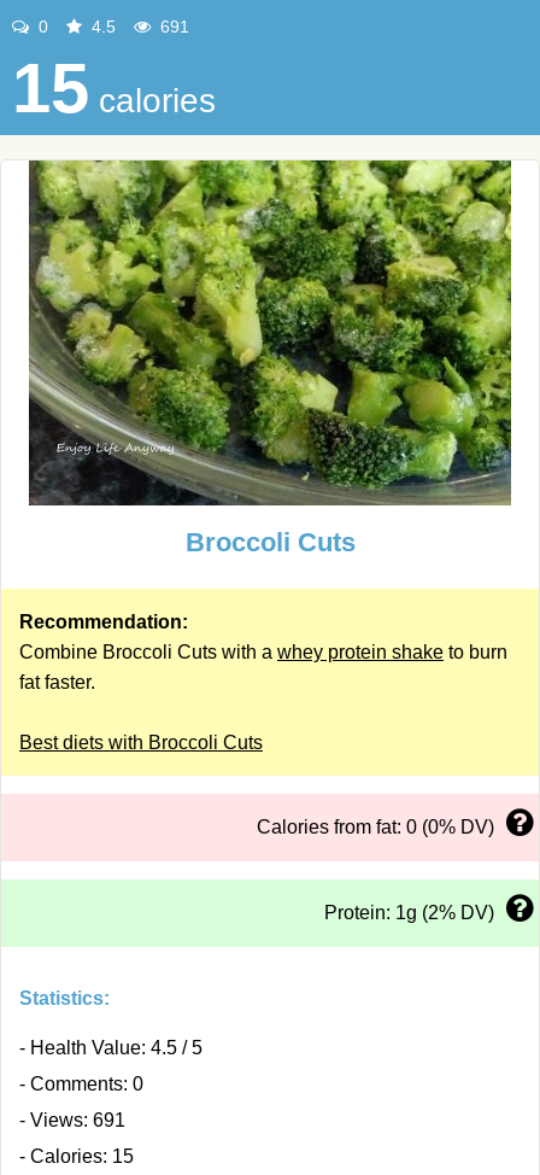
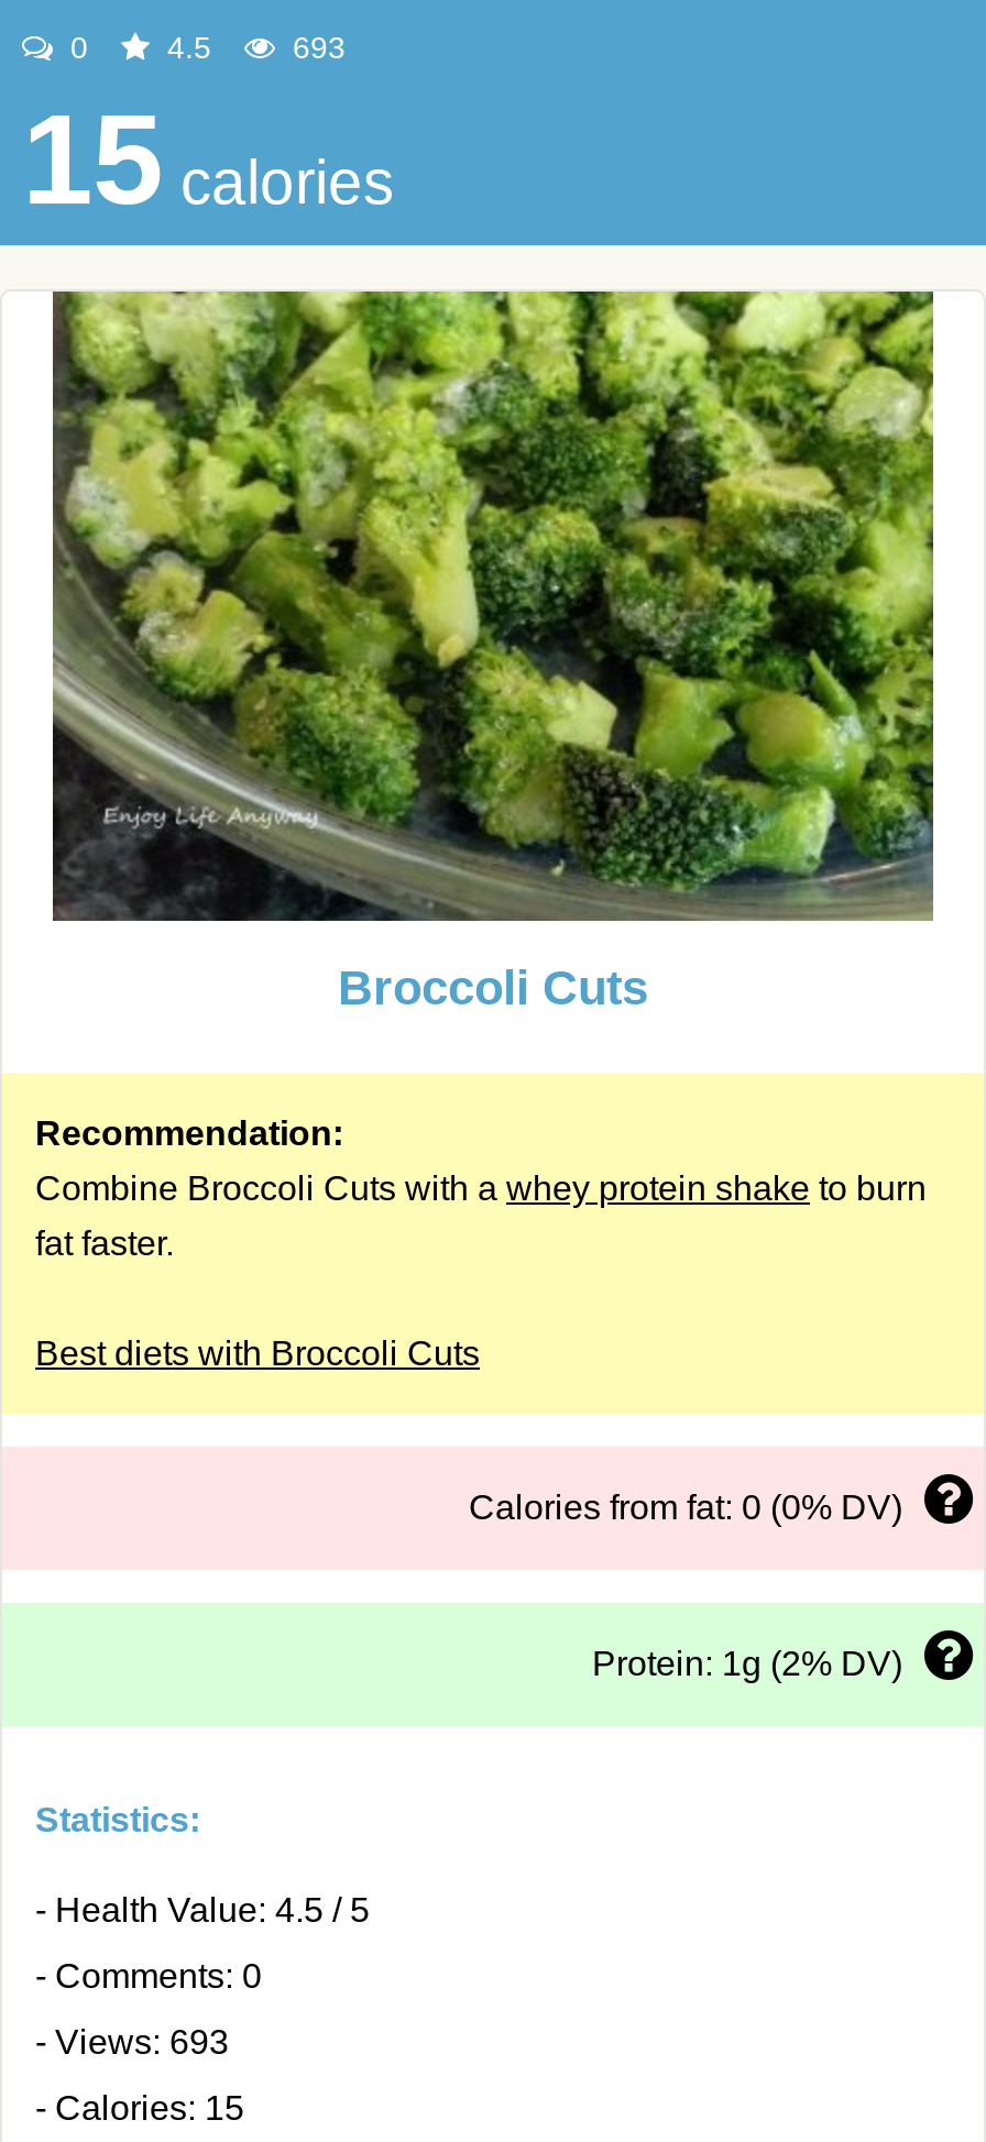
[155,17,189,36] 691 -> [284,30,346,65] 693
[19,1110,125,1130] - Views: 691 -> [35,2023,229,2061] - Views: 693

